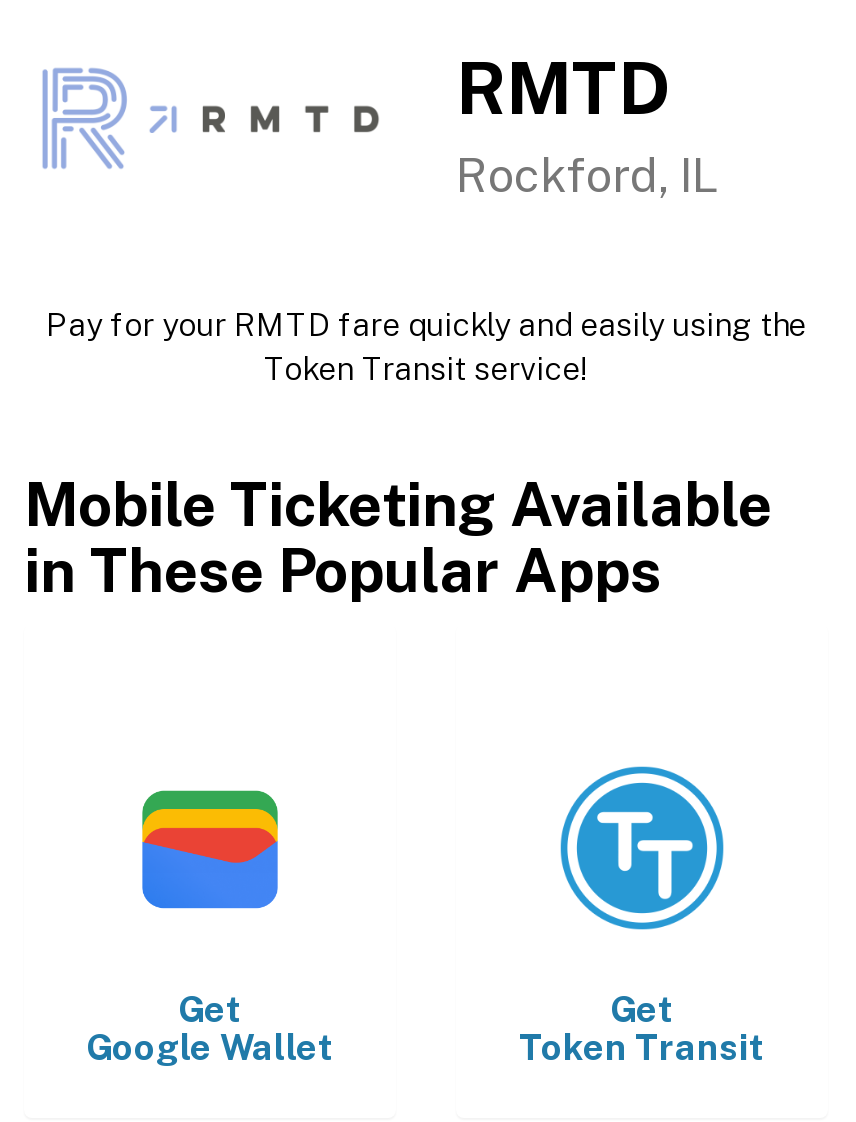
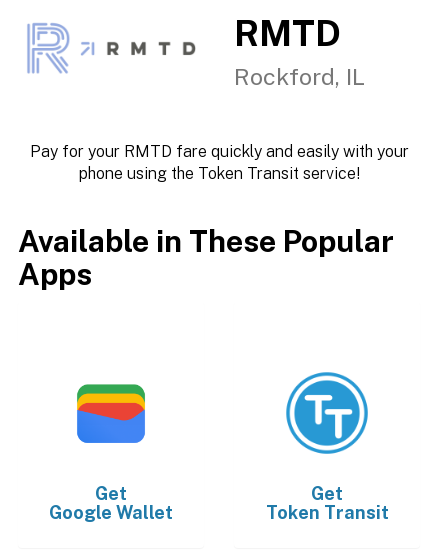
[46,306,806,388] Pay for your RMTD fare quickly and easily using the | Token Transit service! -> [29,142,408,183] Pay for your RMTD fare quickly and easily with your | phone using the Token Transit service!
[24,468,772,606] Mobile Ticketing Available | in These Popular Apps -> [18,223,394,292] Available in These Popular | Apps

